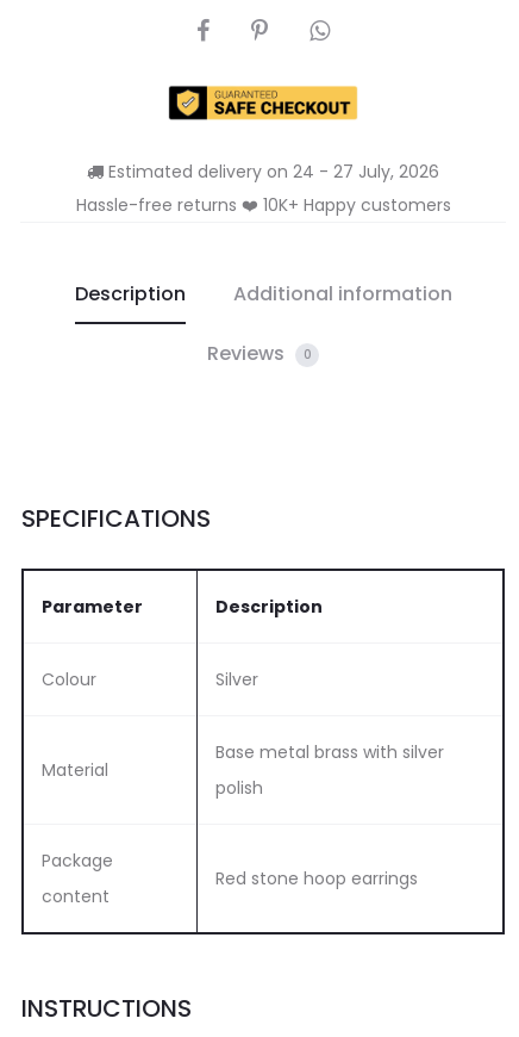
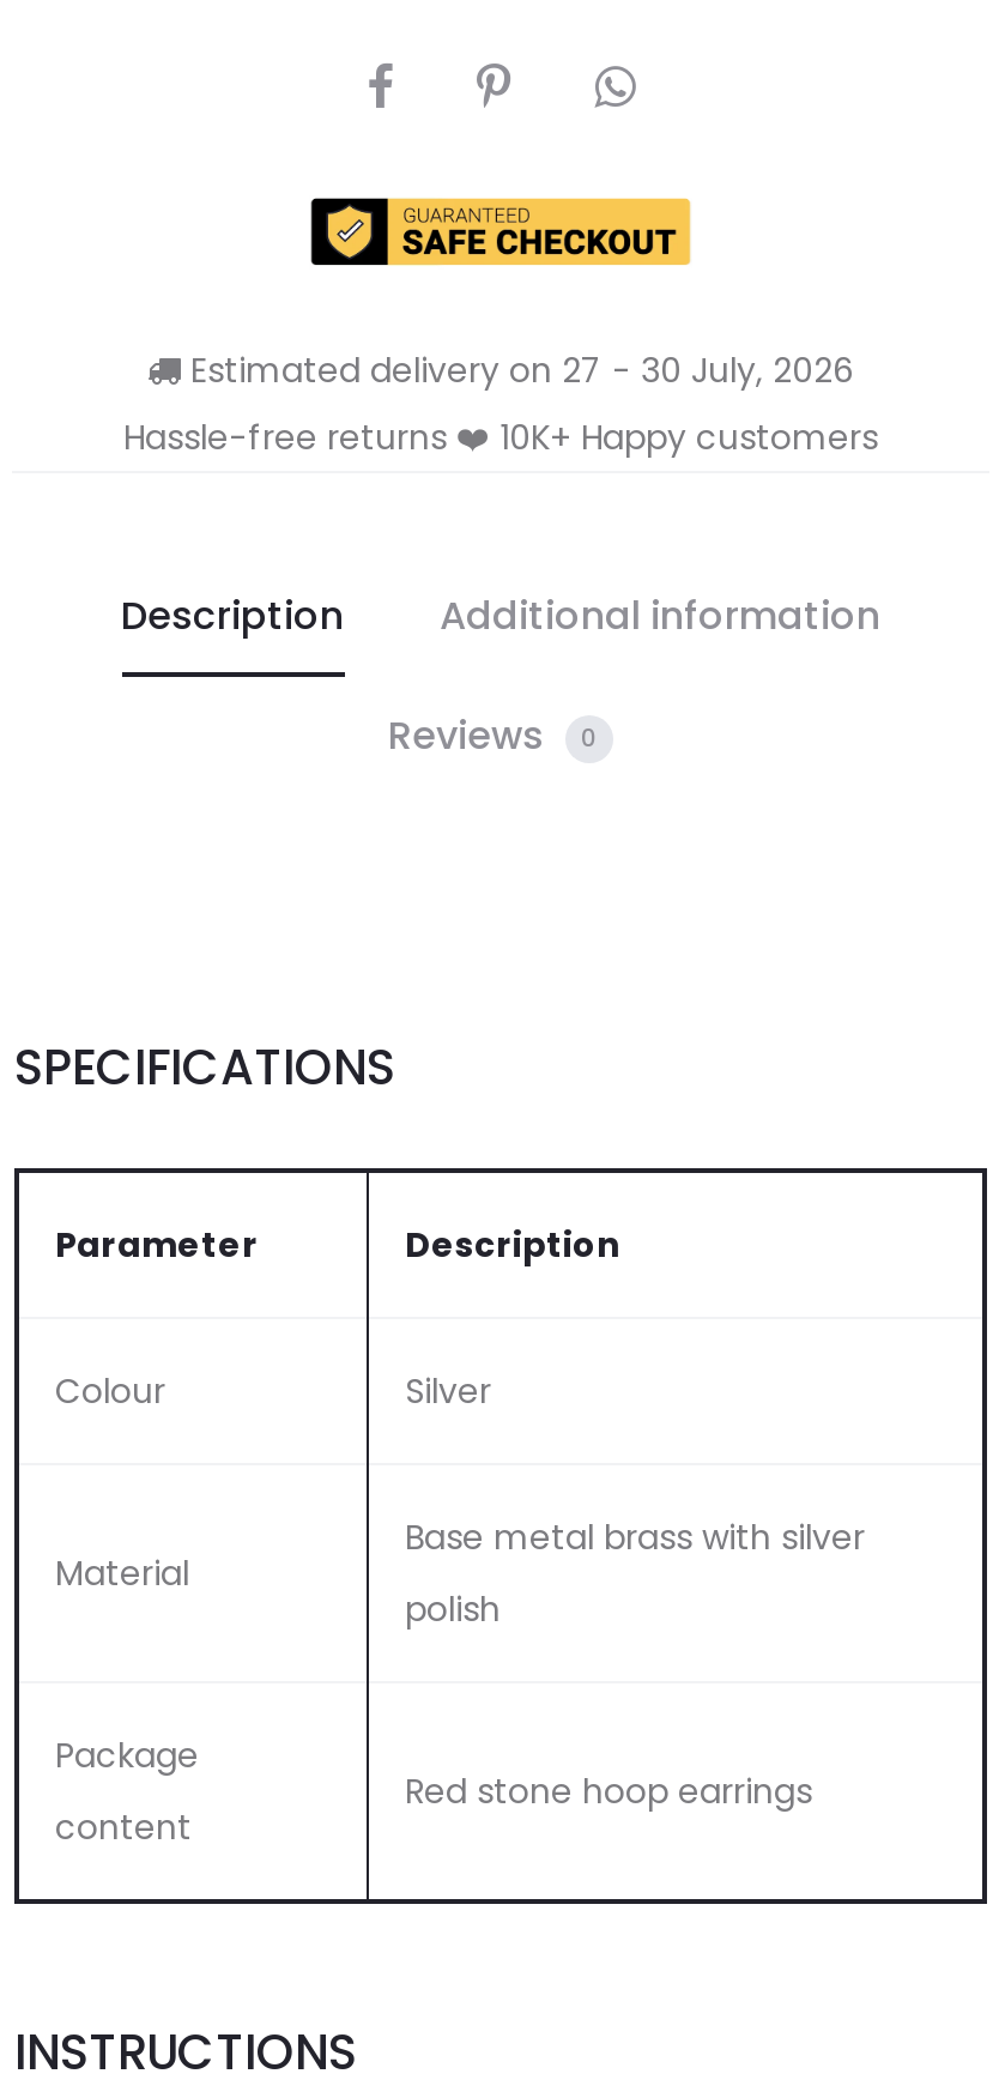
[104,160,439,184] Estimated delivery on 24 - 27 July, 2026 -> [181,347,854,395] Estimated delivery on 27 - 30 July, 2026

